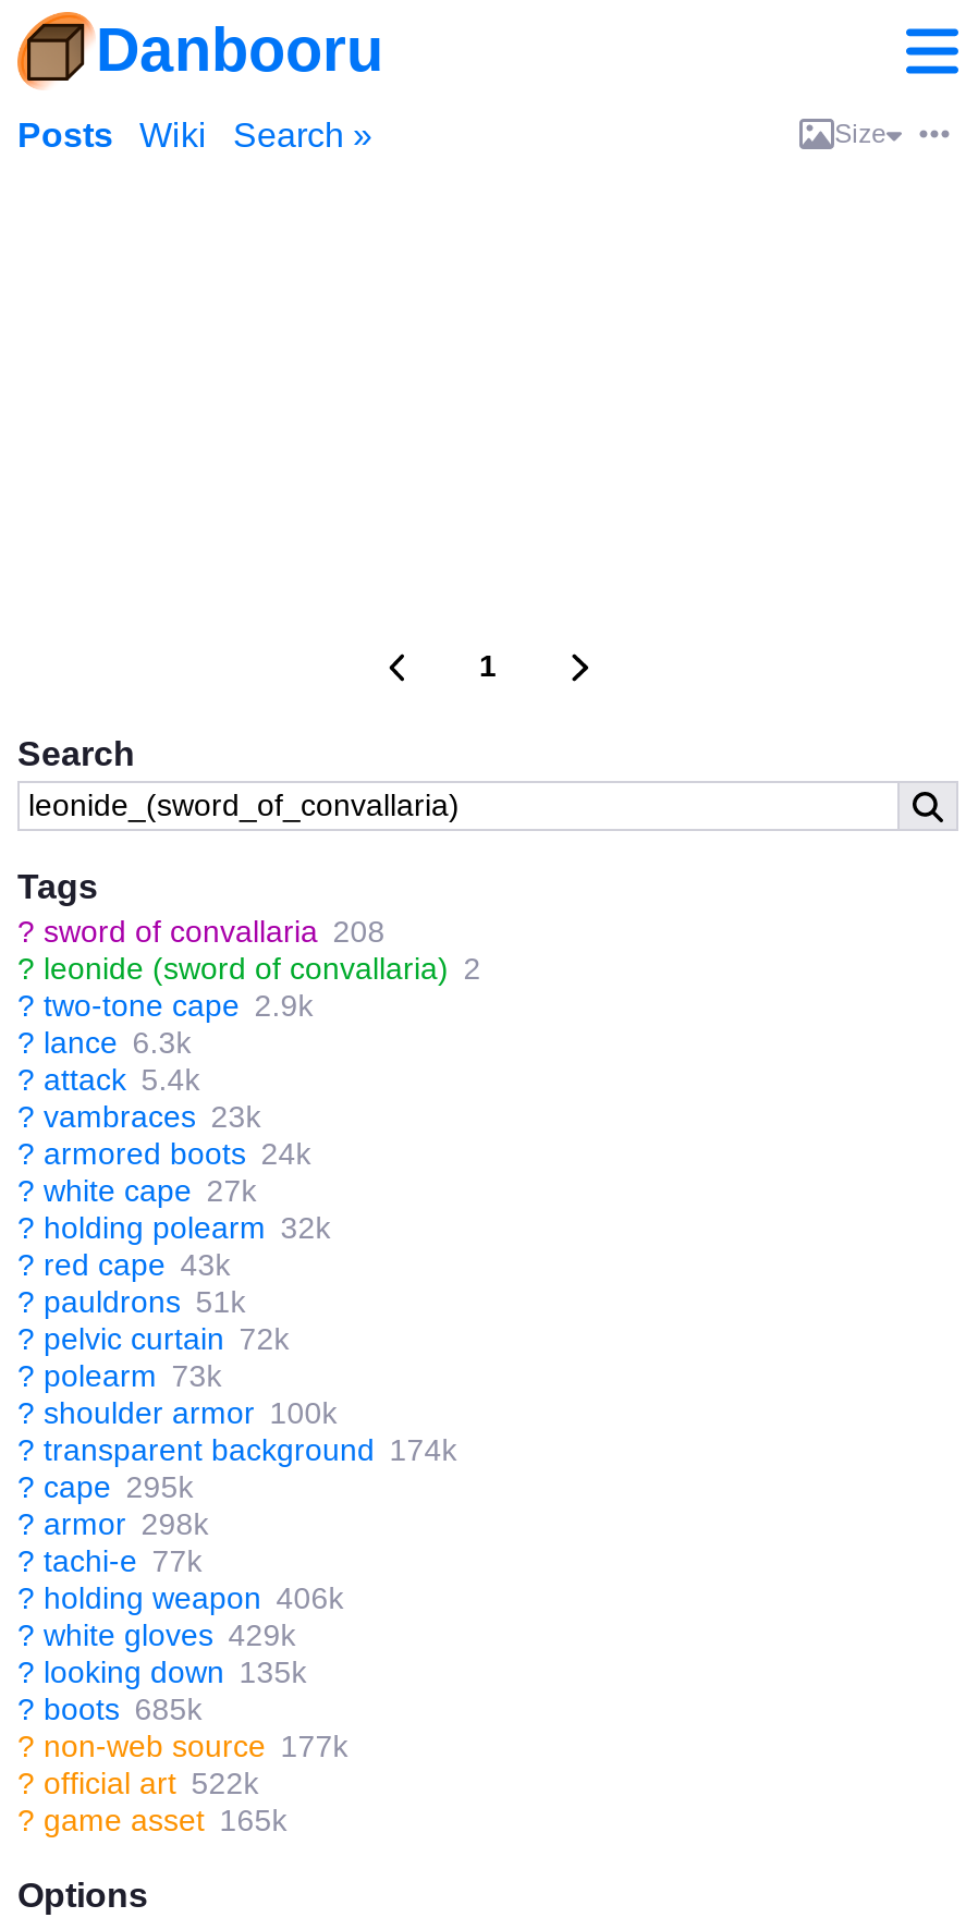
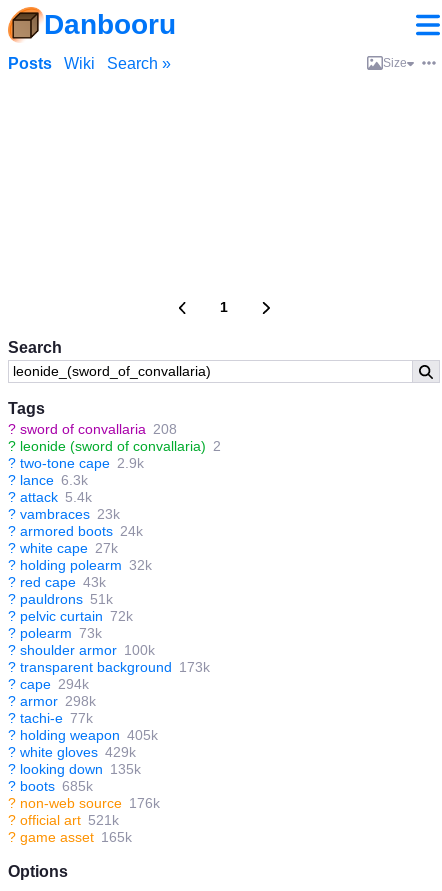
[17,1432,457,1467] ? transparent background 174k -> [8,659,210,675] ? transparent background 173k
[17,1469,193,1504] ? cape 295k -> [8,676,89,692] ? cape 294k
[17,1580,344,1615] ? holding weapon 406k -> [8,727,158,743] ? holding weapon 405k
[17,1729,348,1763] ? non-web source 177k -> [8,795,160,811] ? non-web source 176k
[17,1766,259,1800] ? official art 522k -> [8,812,119,828] ? official art 521k

